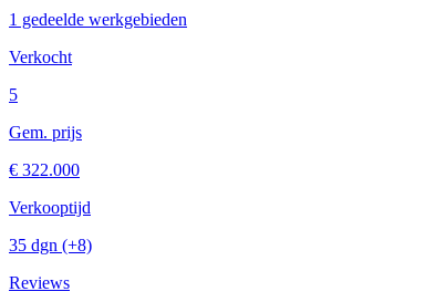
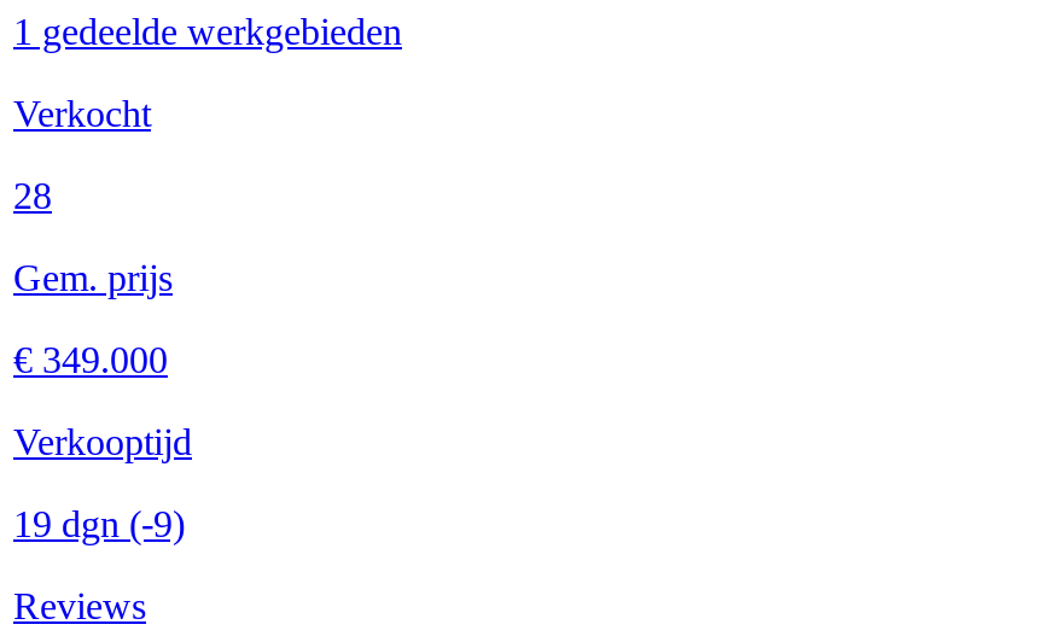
[9,85,18,104] 5 -> [13,174,52,216] 28
[9,160,80,179] € 322.000 -> [13,339,168,380] € 349.000
[9,235,92,254] 35 dgn (+8) -> [13,503,185,544] 19 dgn (-9)

